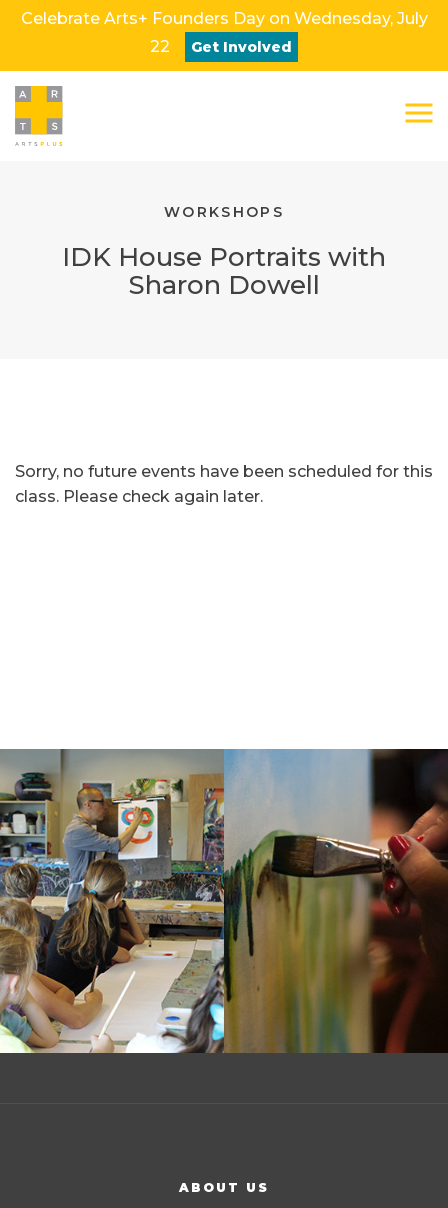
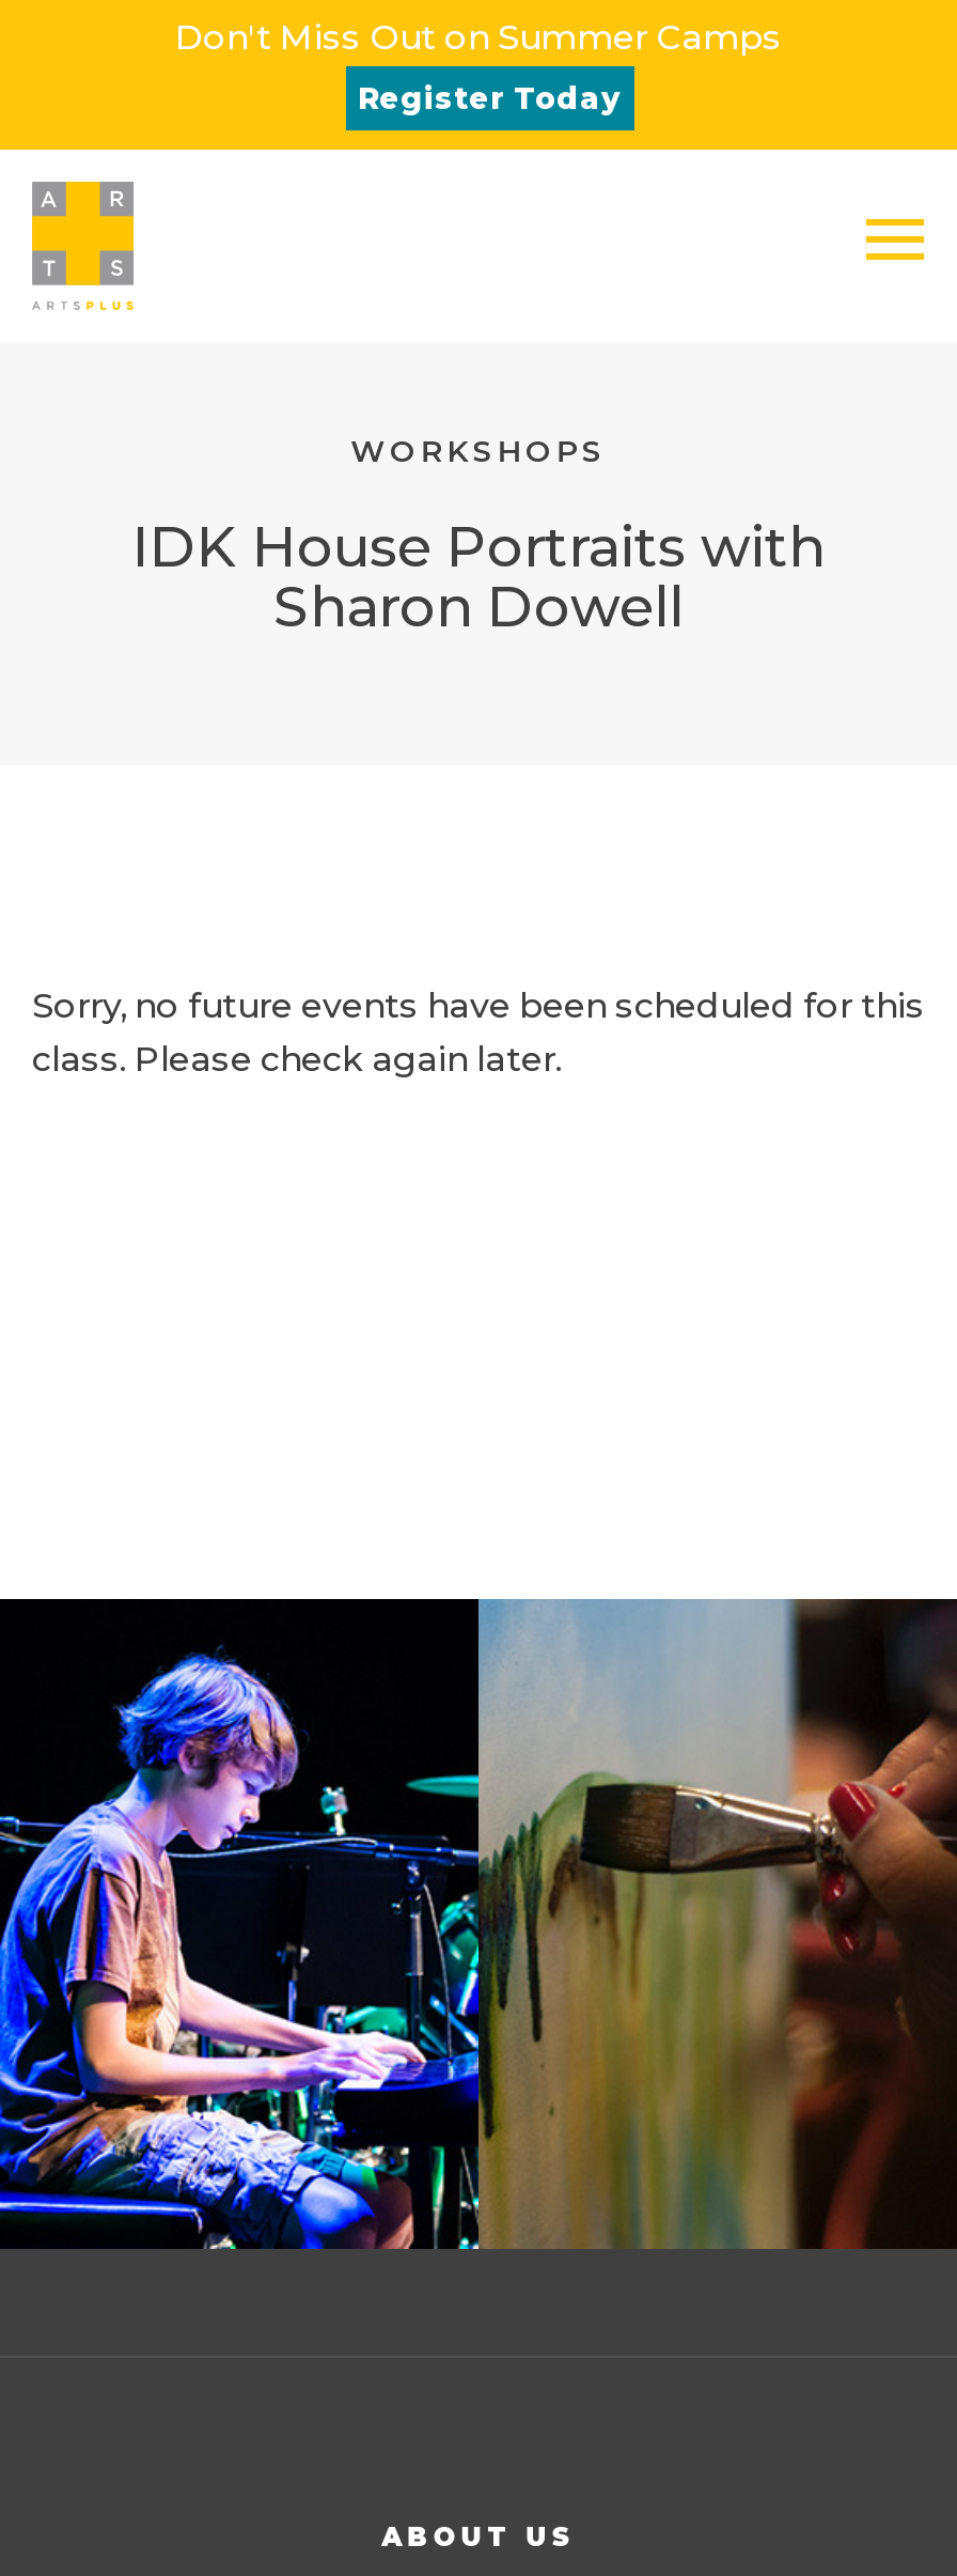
[20,9,427,28] Celebrate Arts+ Founders Day on Wednesday, July -> [175,17,782,58] Don't Miss Out on Summer Camps
[149,37,291,56] 22 | Get Involved -> [358,79,621,118] Register Today
[3,748,225,1054] [image] -> [6,1599,481,2251] [image]

